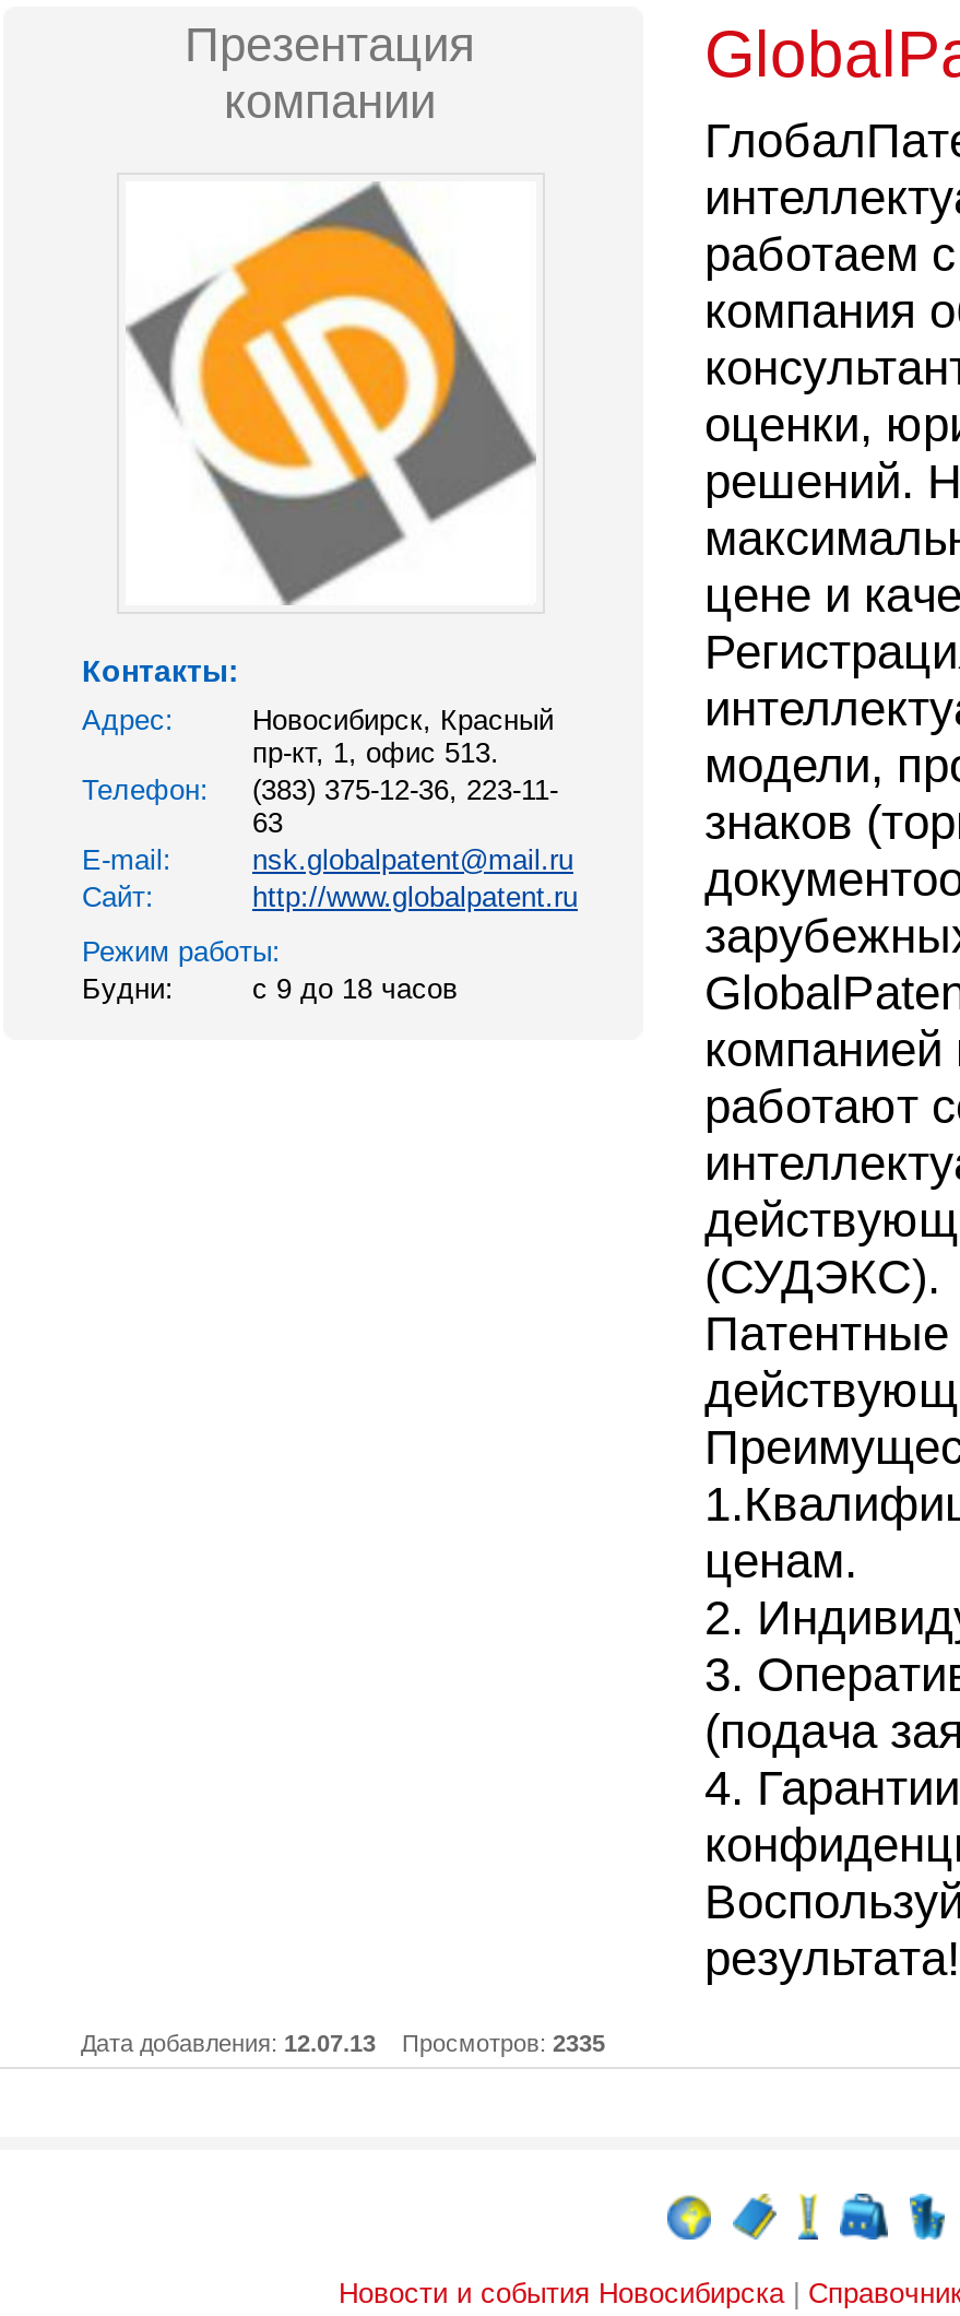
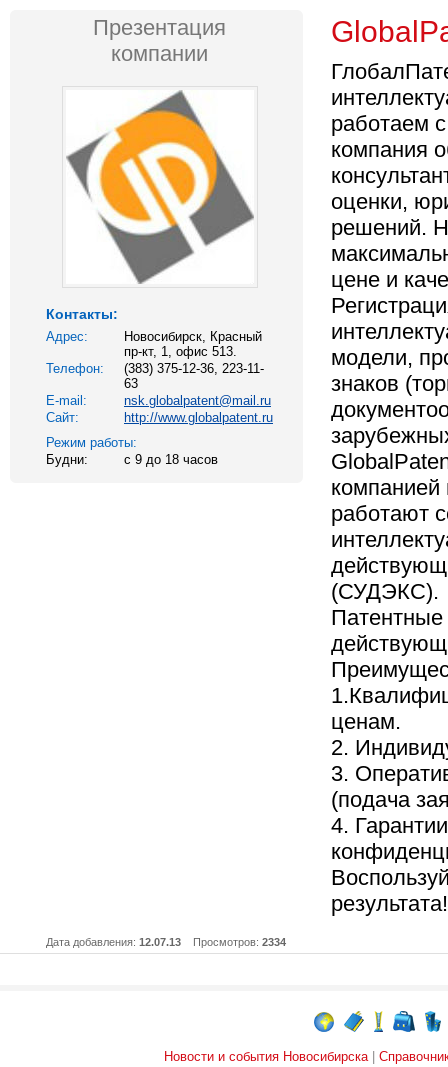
[81,2030,605,2056] Дата добавления: 12.07.13 Просмотров: 2335 -> [45,936,285,948] Дата добавления: 12.07.13 Просмотров: 2334

